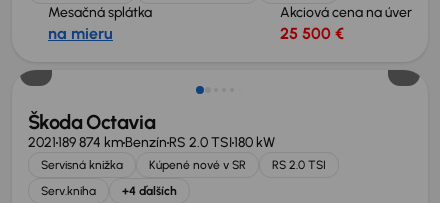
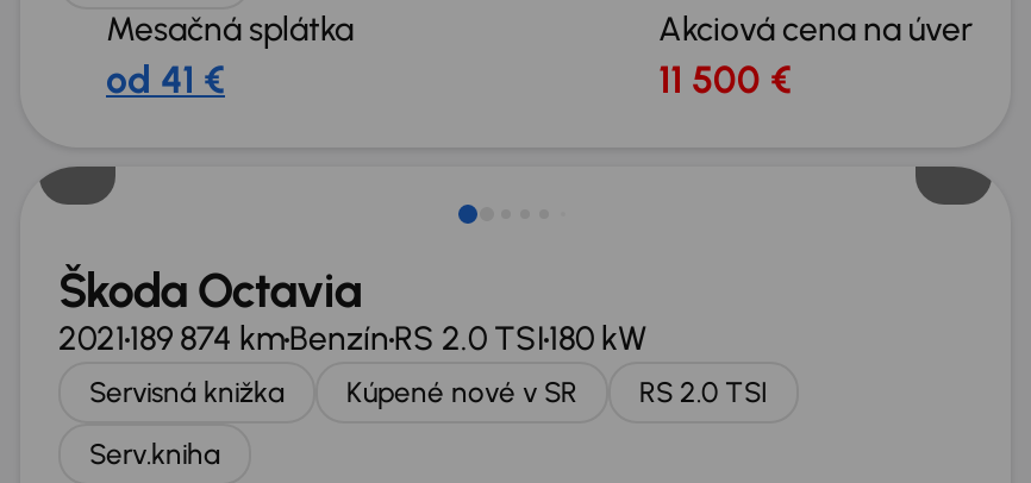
[48,24,113,43] na mieru -> [106,57,225,102] od 41 €
[280,24,344,43] 25 500 € -> [658,57,792,102] 11 500 €
[122,184,177,198] +4 ďalších -> none

